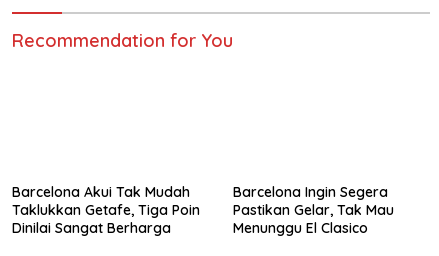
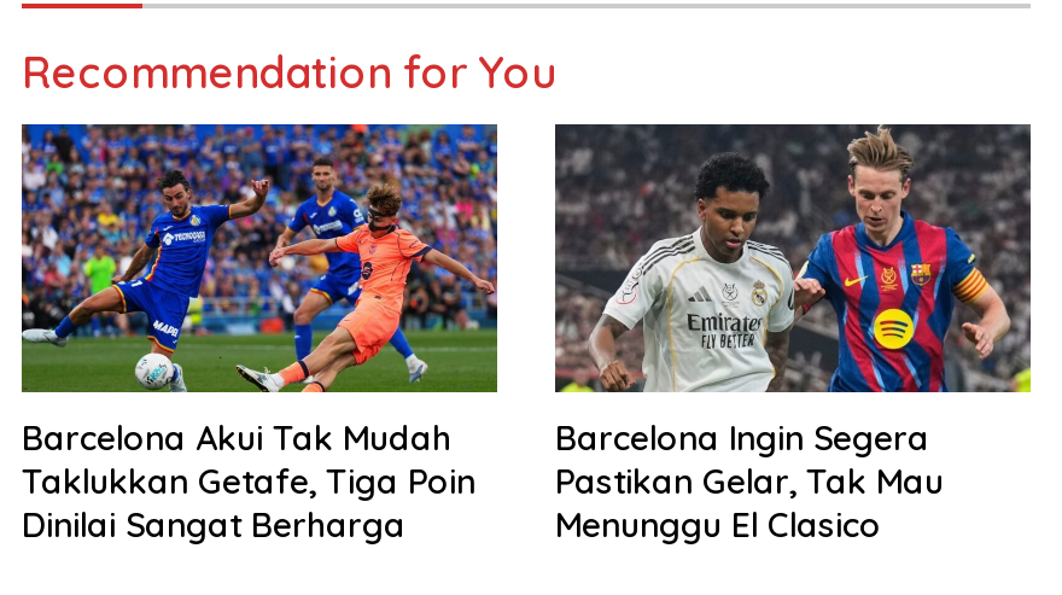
none -> [19,122,500,395] [image]
none -> [553,122,1033,395] [image]

